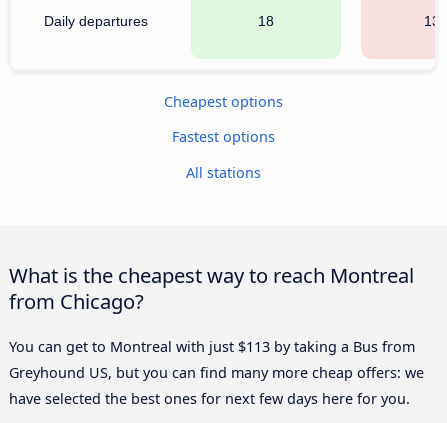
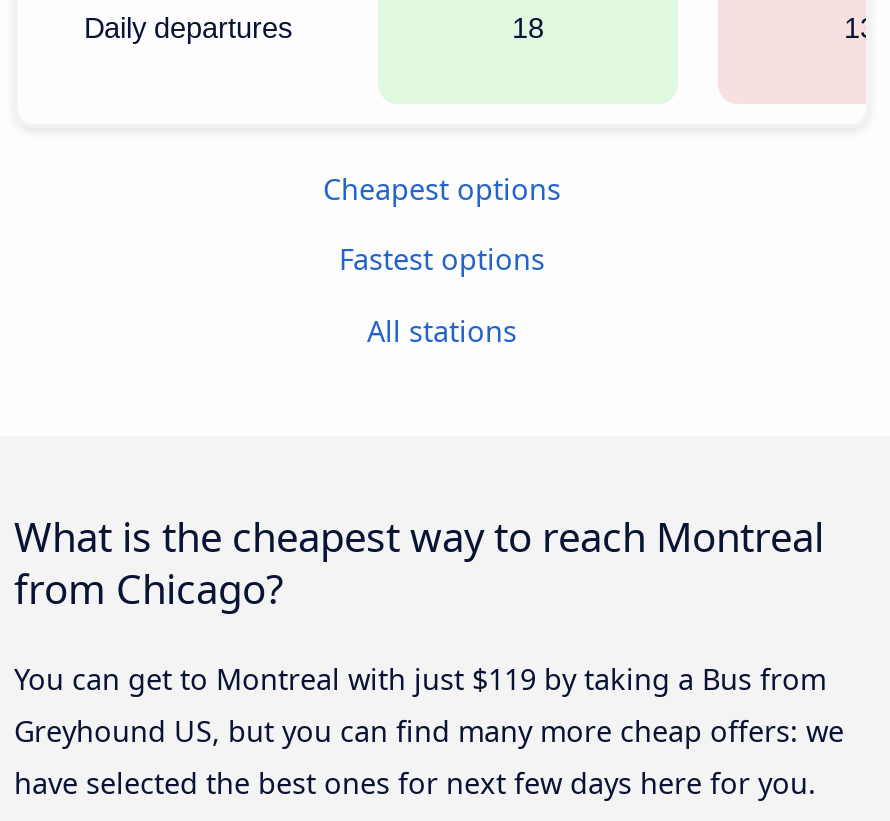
[9,337,415,356] You can get to Montreal with just $113 by taking a Bus from -> [14,659,826,697] You can get to Montreal with just $119 by taking a Bus from

